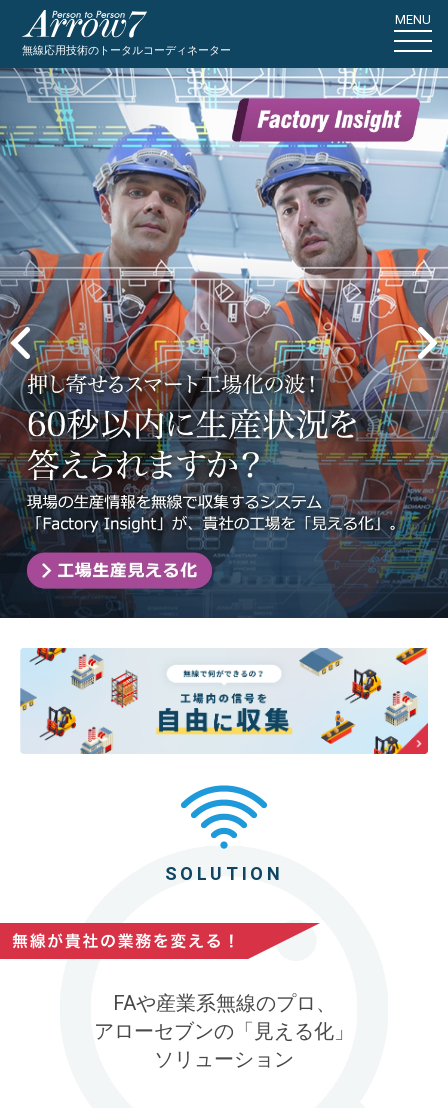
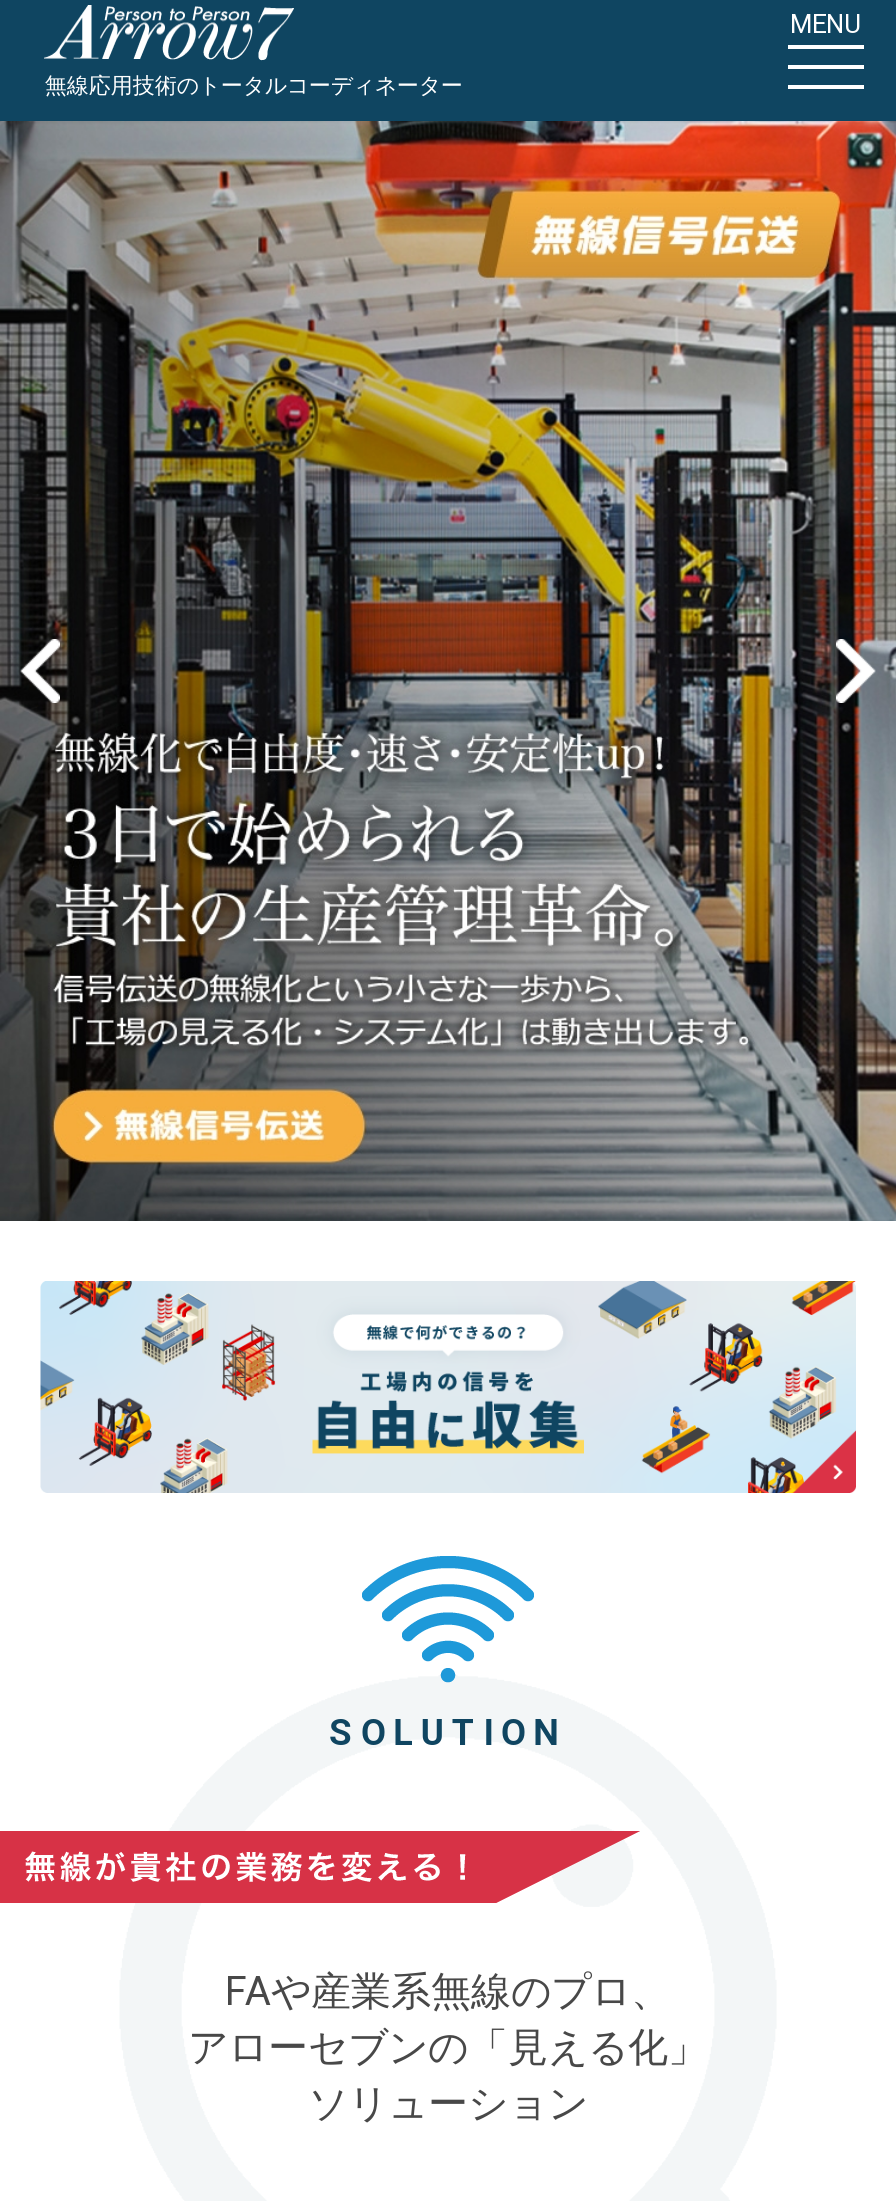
[3,67,445,618] [image] -> [6,119,890,1221] [image]

